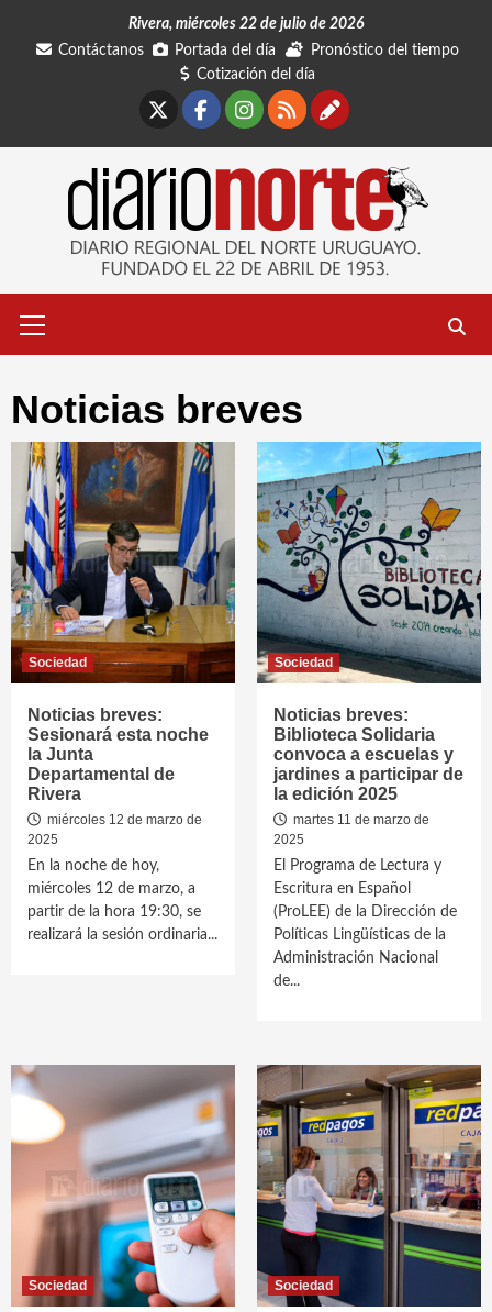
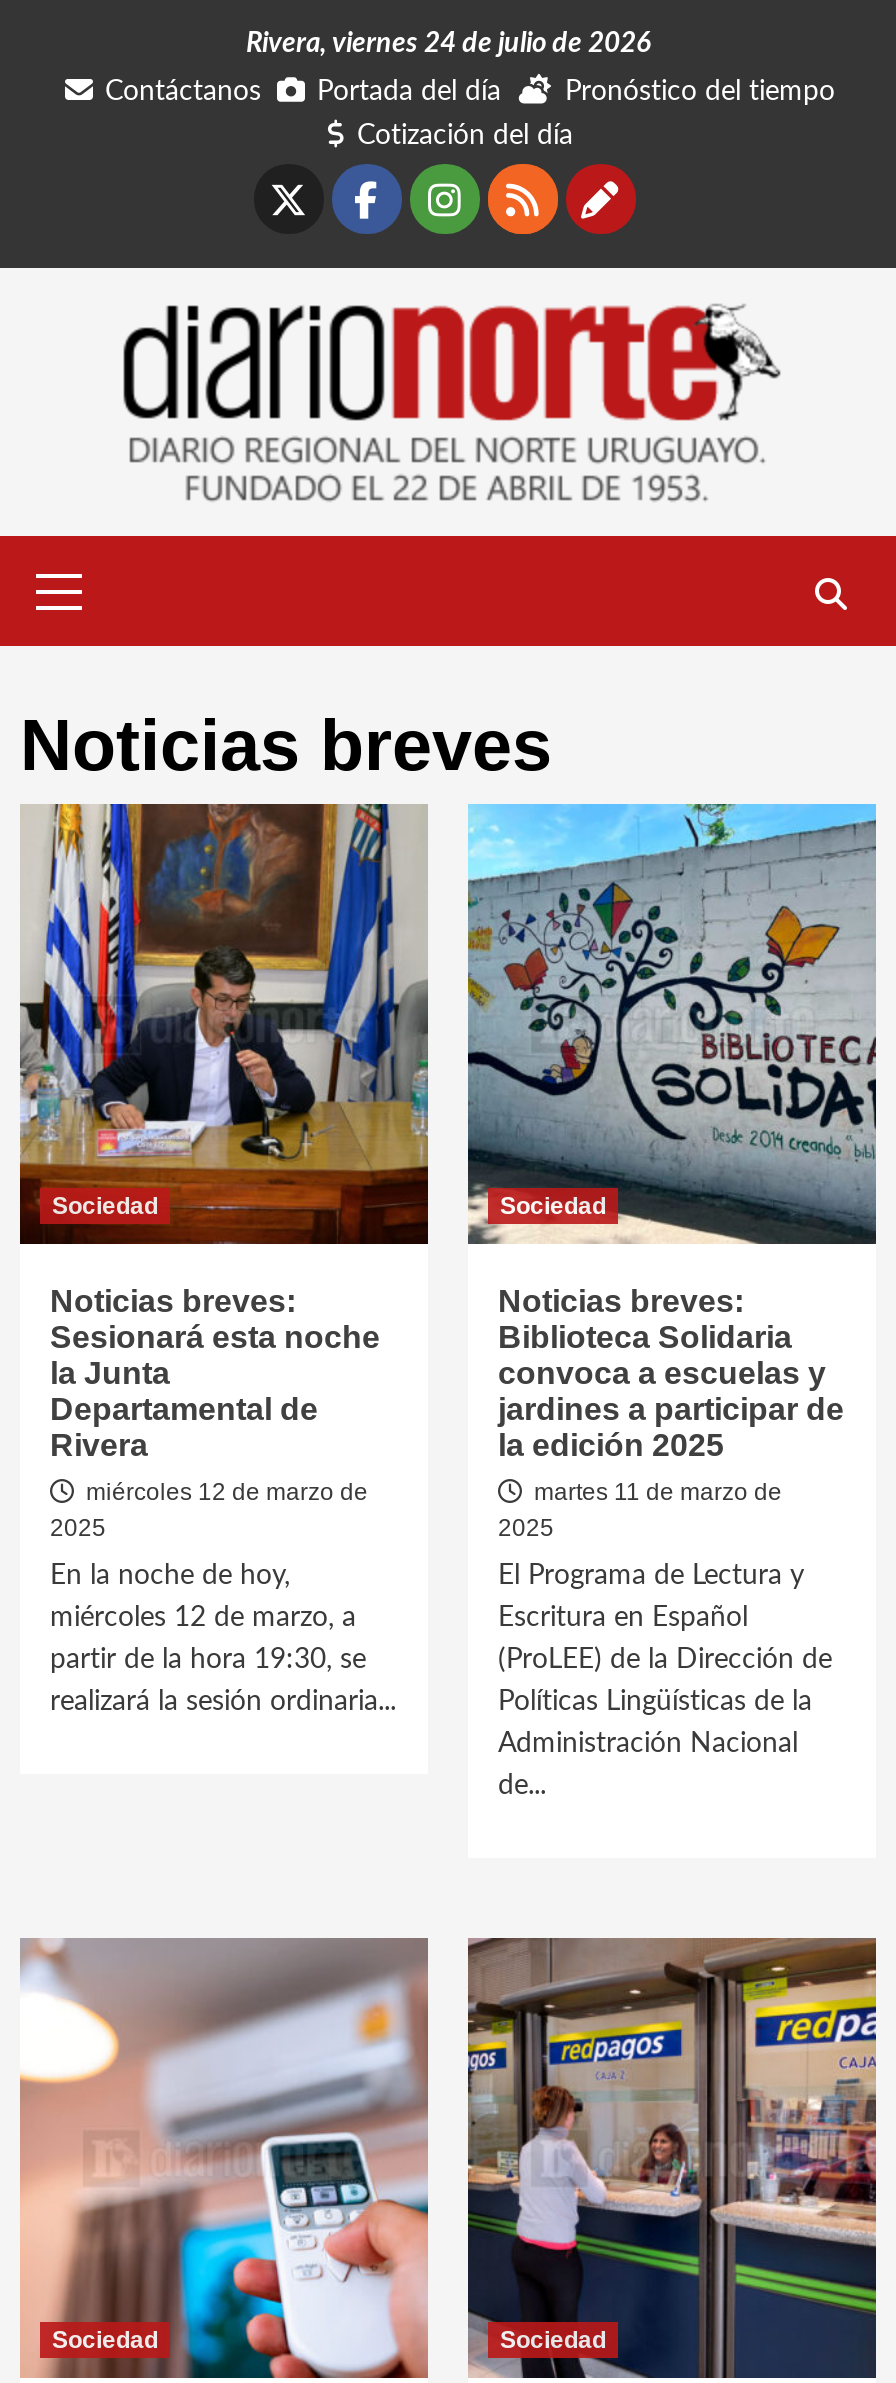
[128,16,364,32] Rivera, miércoles 22 de julio de 2026 -> [246,30,650,58] Rivera, viernes 24 de julio de 2026

